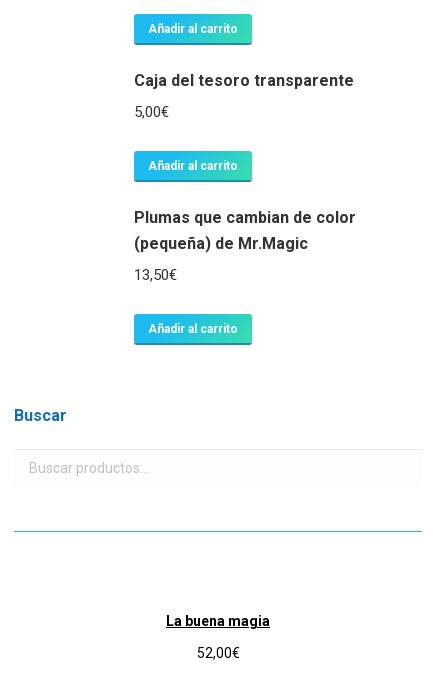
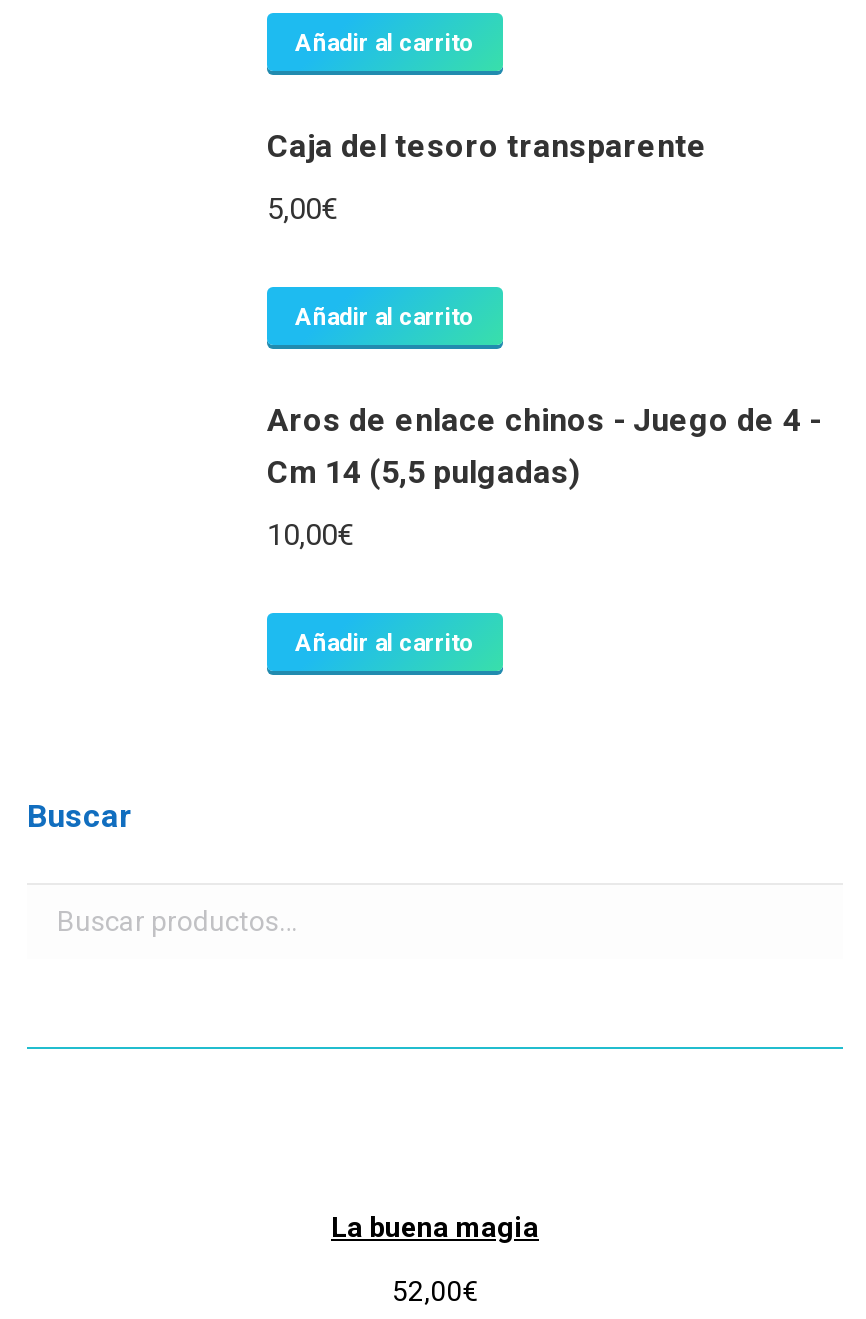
[134,208,356,253] Plumas que cambian de color | (pequeña) de Mr.Magic -> [267,401,821,491] Aros de enlace chinos - Juego de 4 - | Cm 14 (5,5 pulgadas)
[134,266,177,284] 13,50€ -> [267,517,353,553] 10,00€

